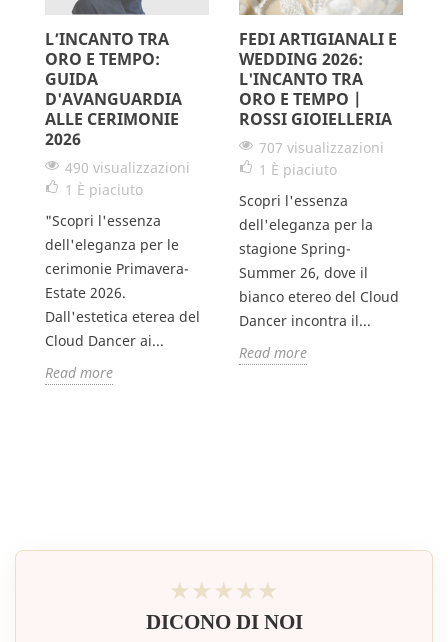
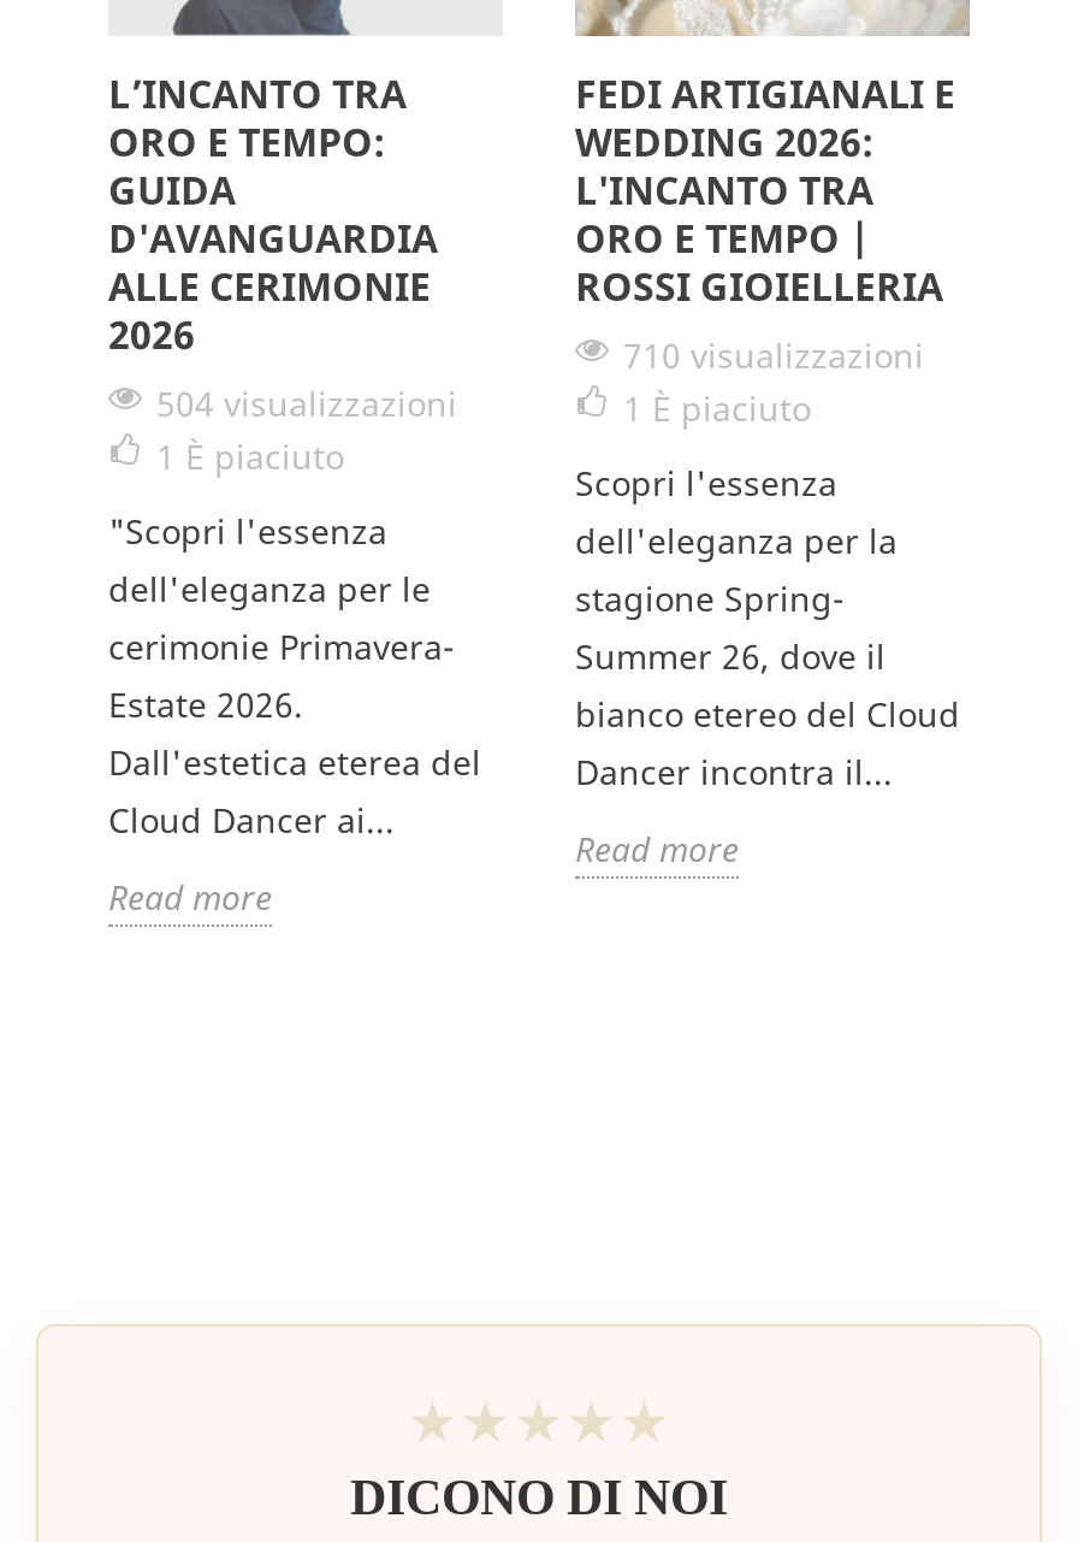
[259,137,384,156] 707 visualizzazioni -> [623,331,924,377] 710 visualizzazioni
[65,157,190,176] 490 visualizzazioni -> [156,379,457,425] 504 visualizzazioni

